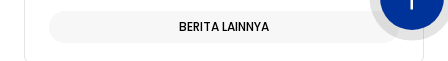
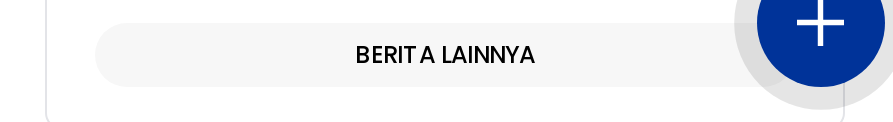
[380,8,444,45] [image] -> [755,16,887,92] [image]

